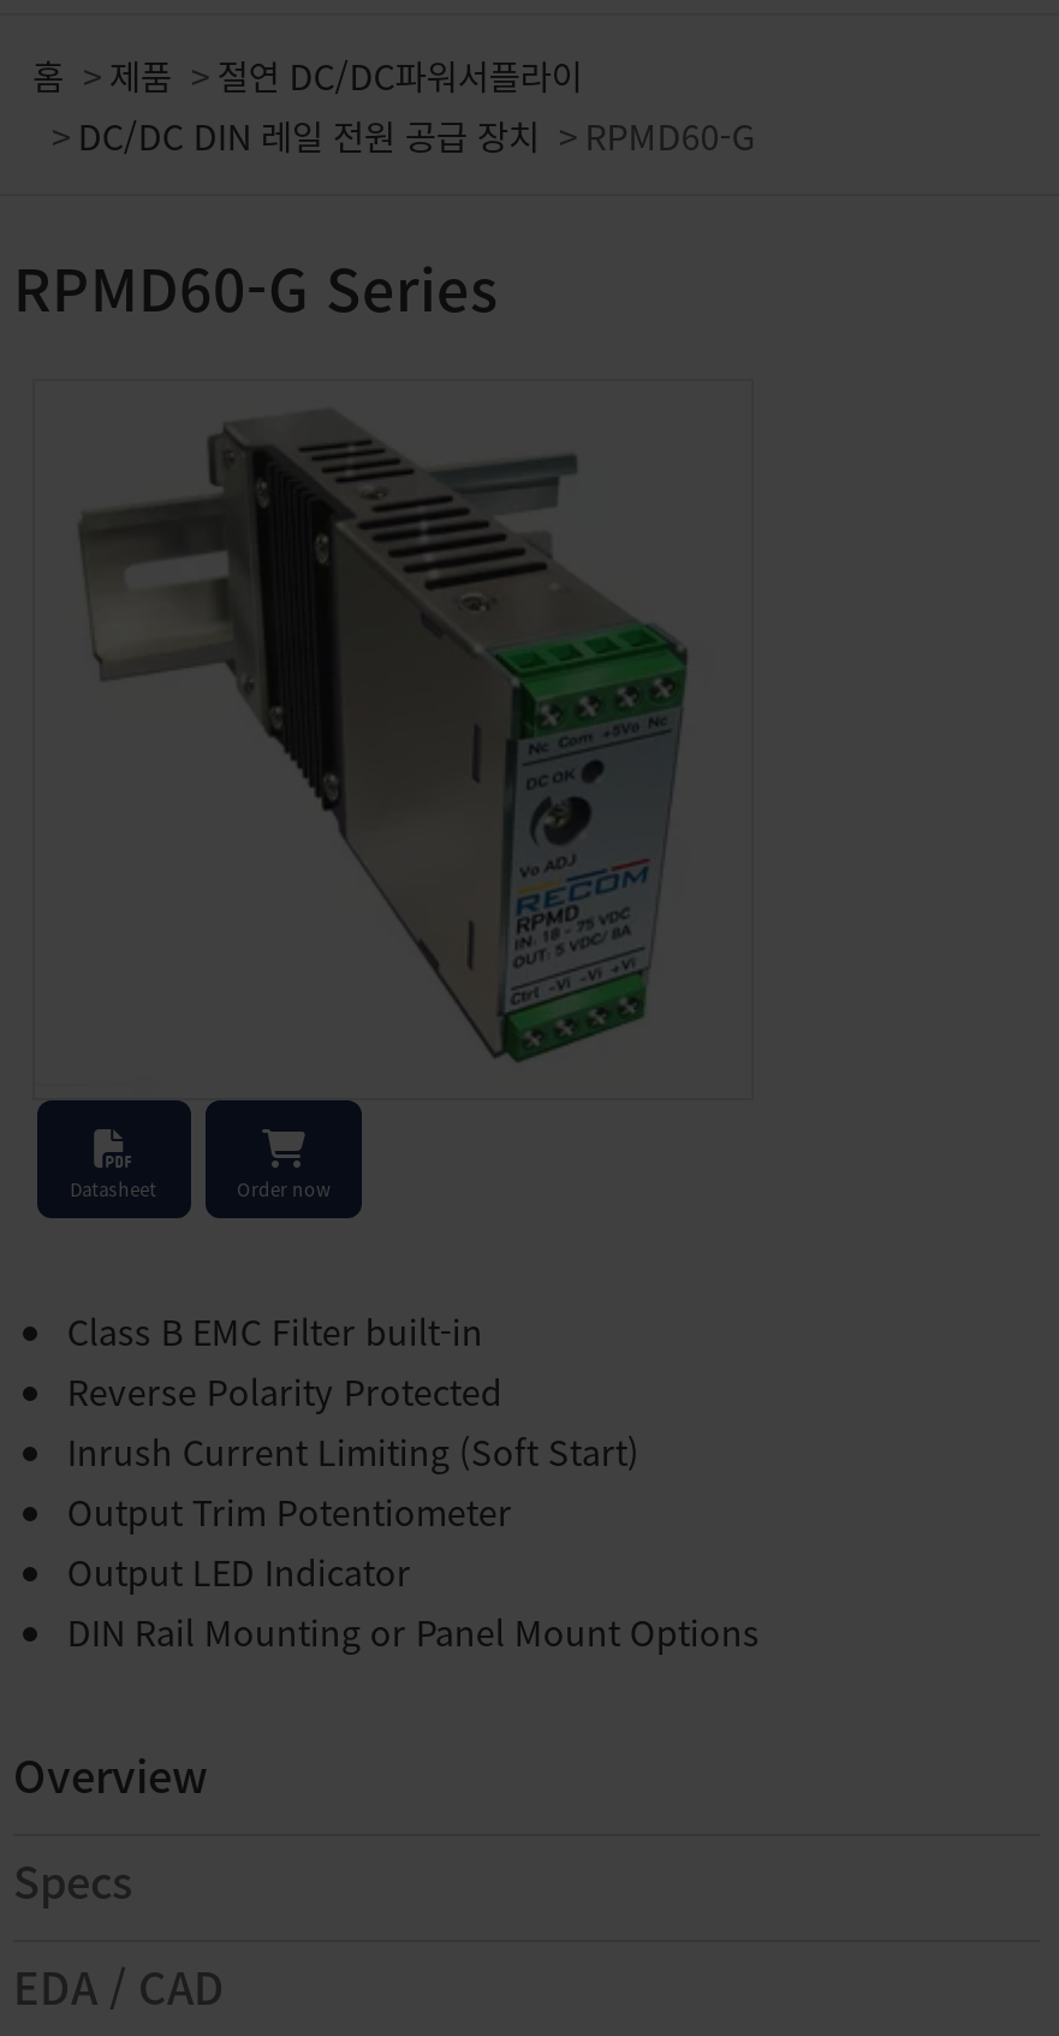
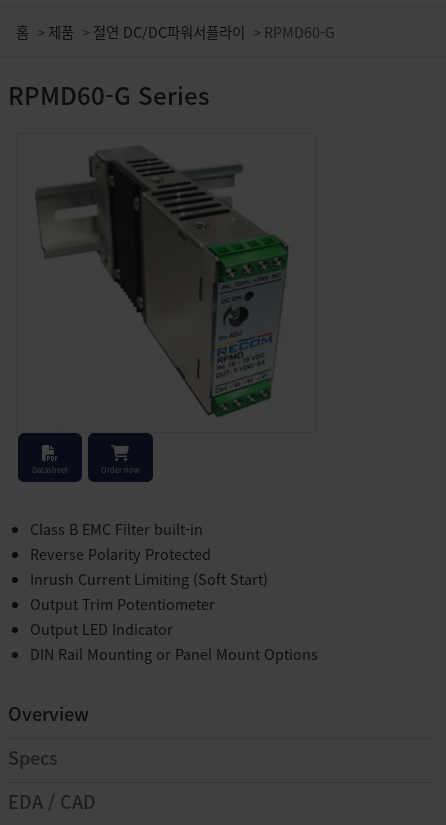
[78,110,539,160] DC/DC DIN 레일 전원 공급 장치 -> none

